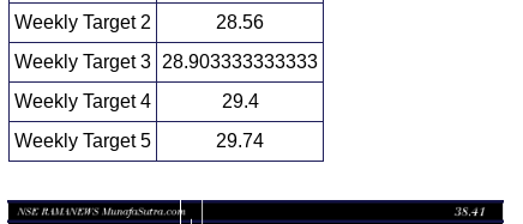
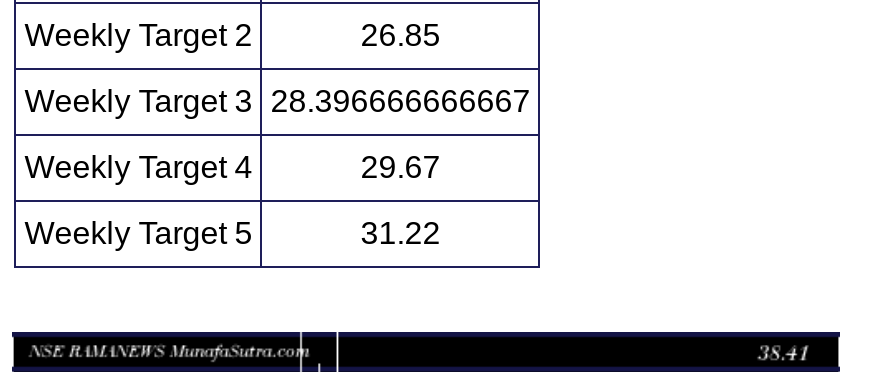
[216,11,264,32] 28.56 -> [360,17,440,51] 26.85
[15,51,318,71] Weekly Target 3 28.903333333333 -> [24,83,530,117] Weekly Target 3 28.396666666667
[222,91,259,111] 29.4 -> [360,149,440,183] 29.67
[216,130,264,150] 29.74 -> [360,215,440,249] 31.22

